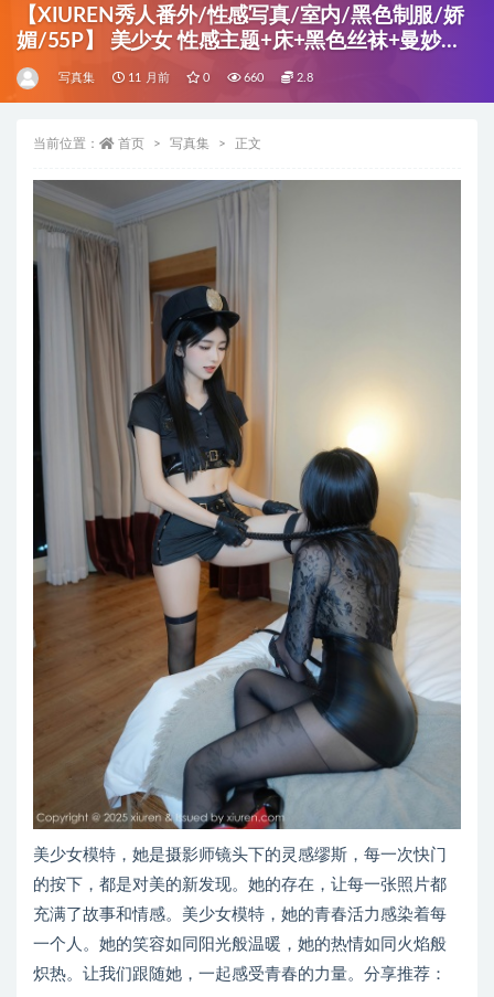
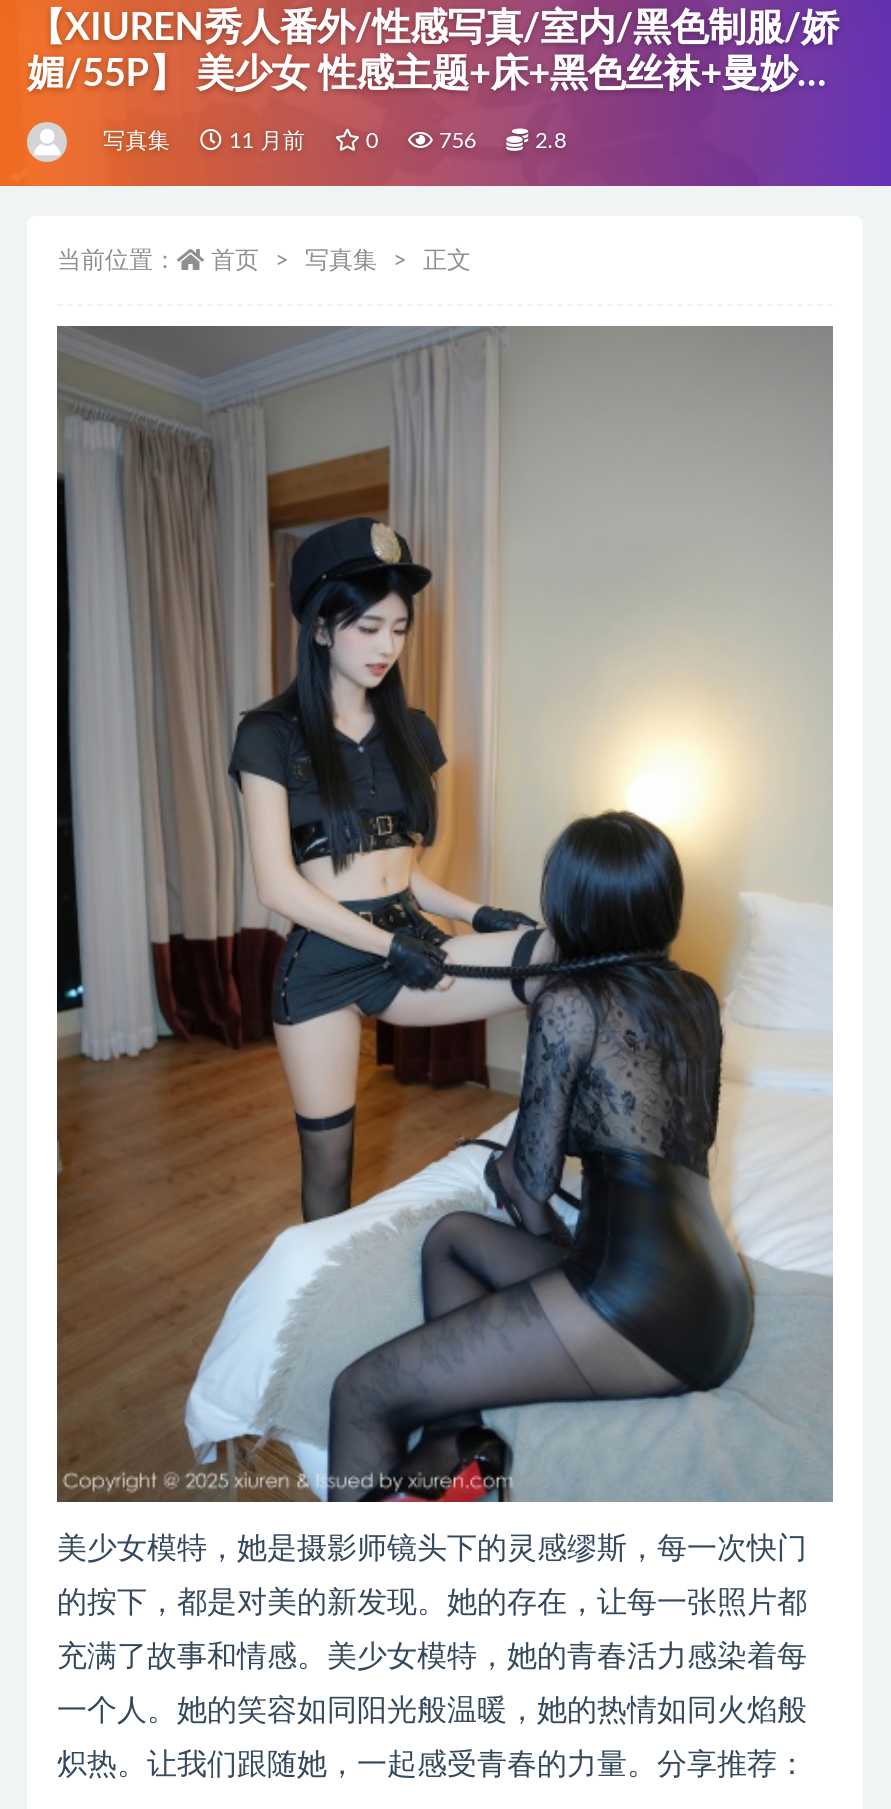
[240,72,264,84] 660 -> [433,130,476,152] 756

